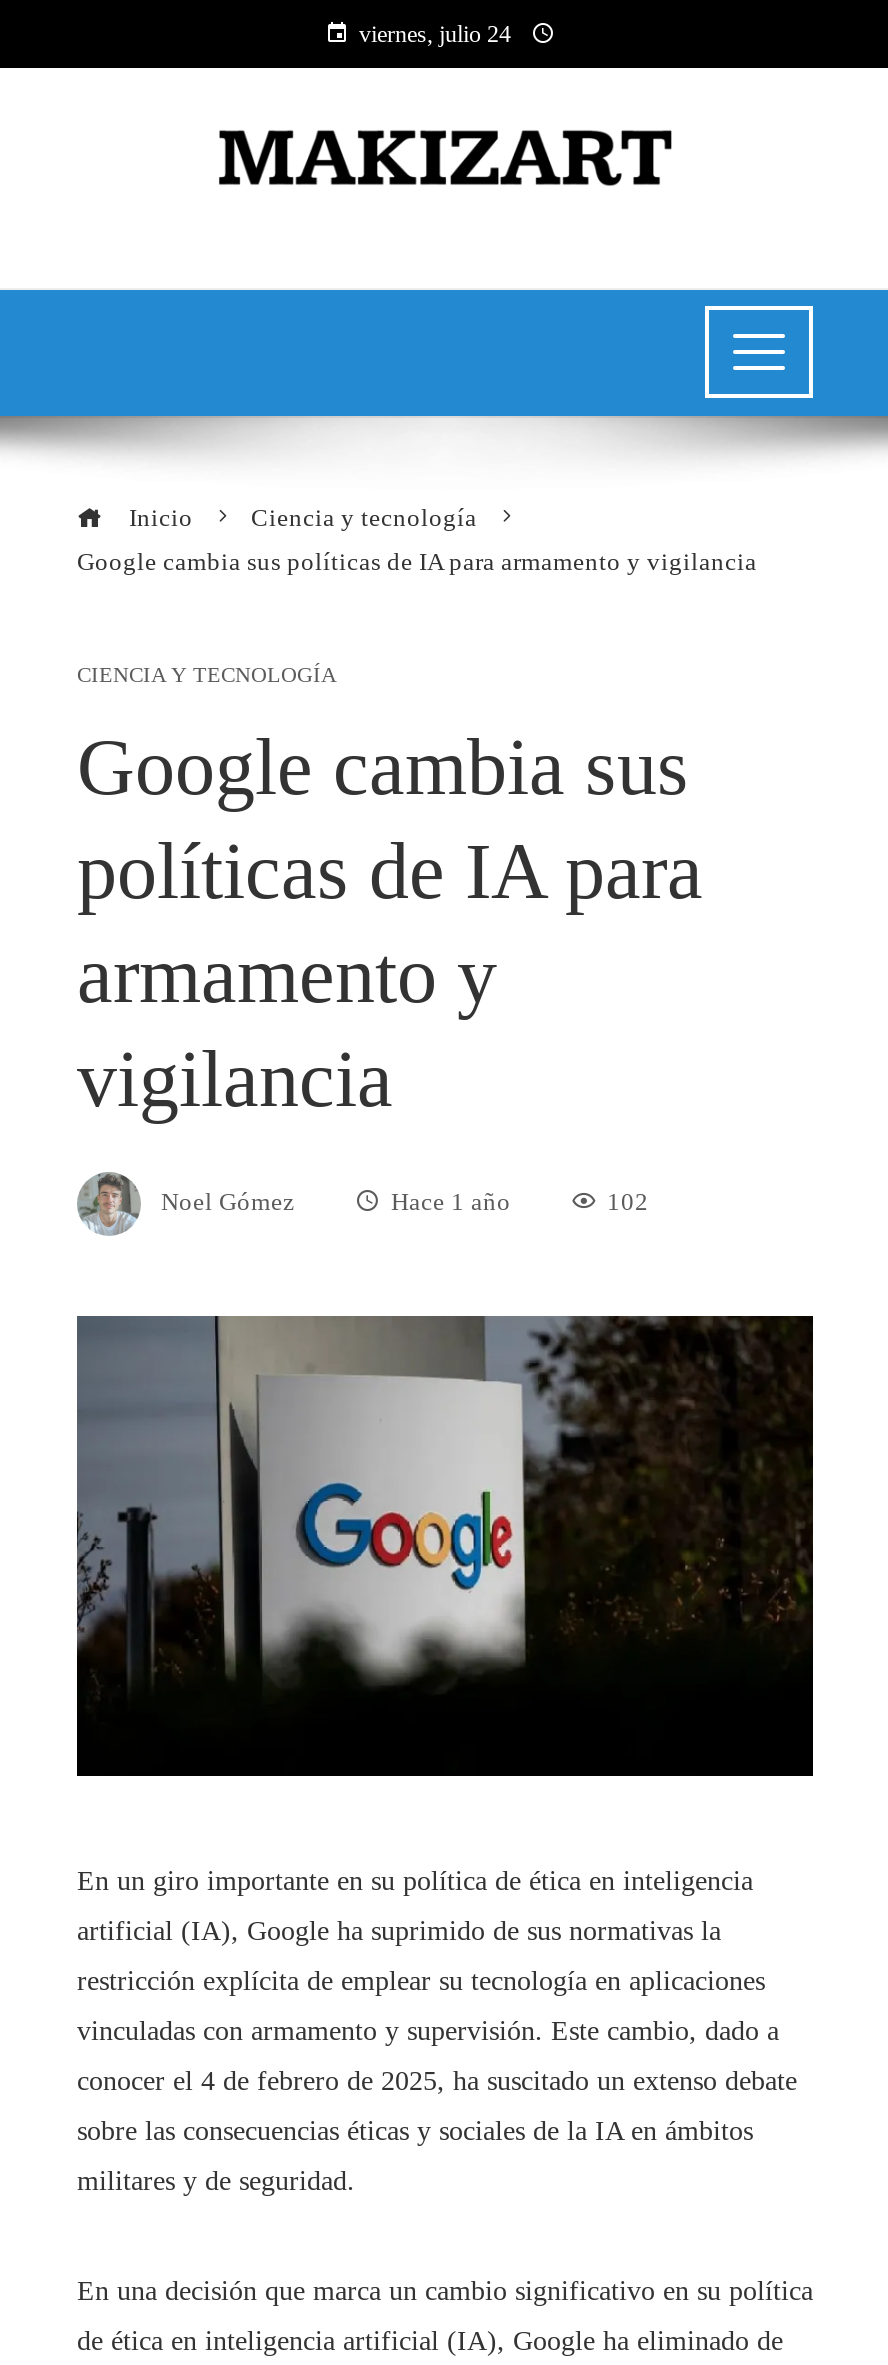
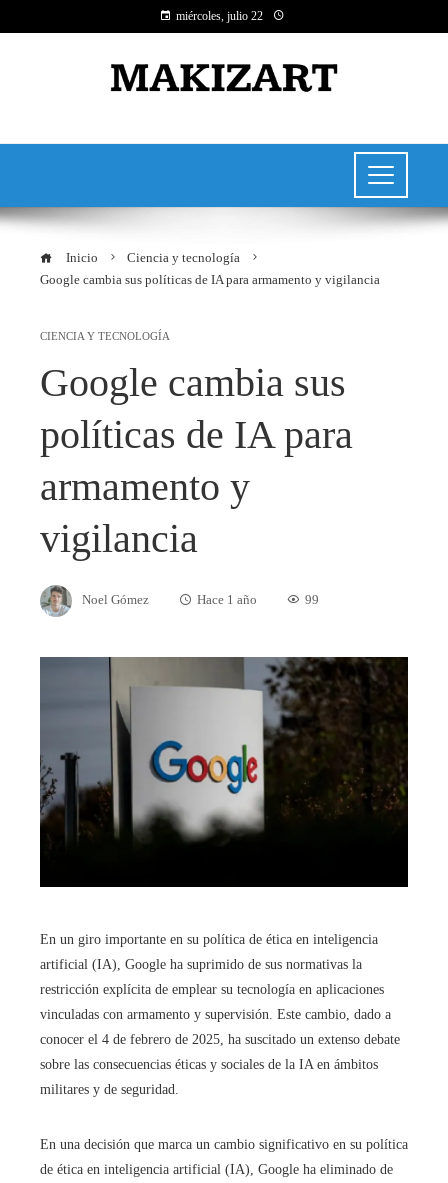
[359,20,511,48] viernes, julio 24 -> [175,9,262,23] miércoles, julio 22
[607,1188,649,1216] 102 -> [305,593,319,607] 99

